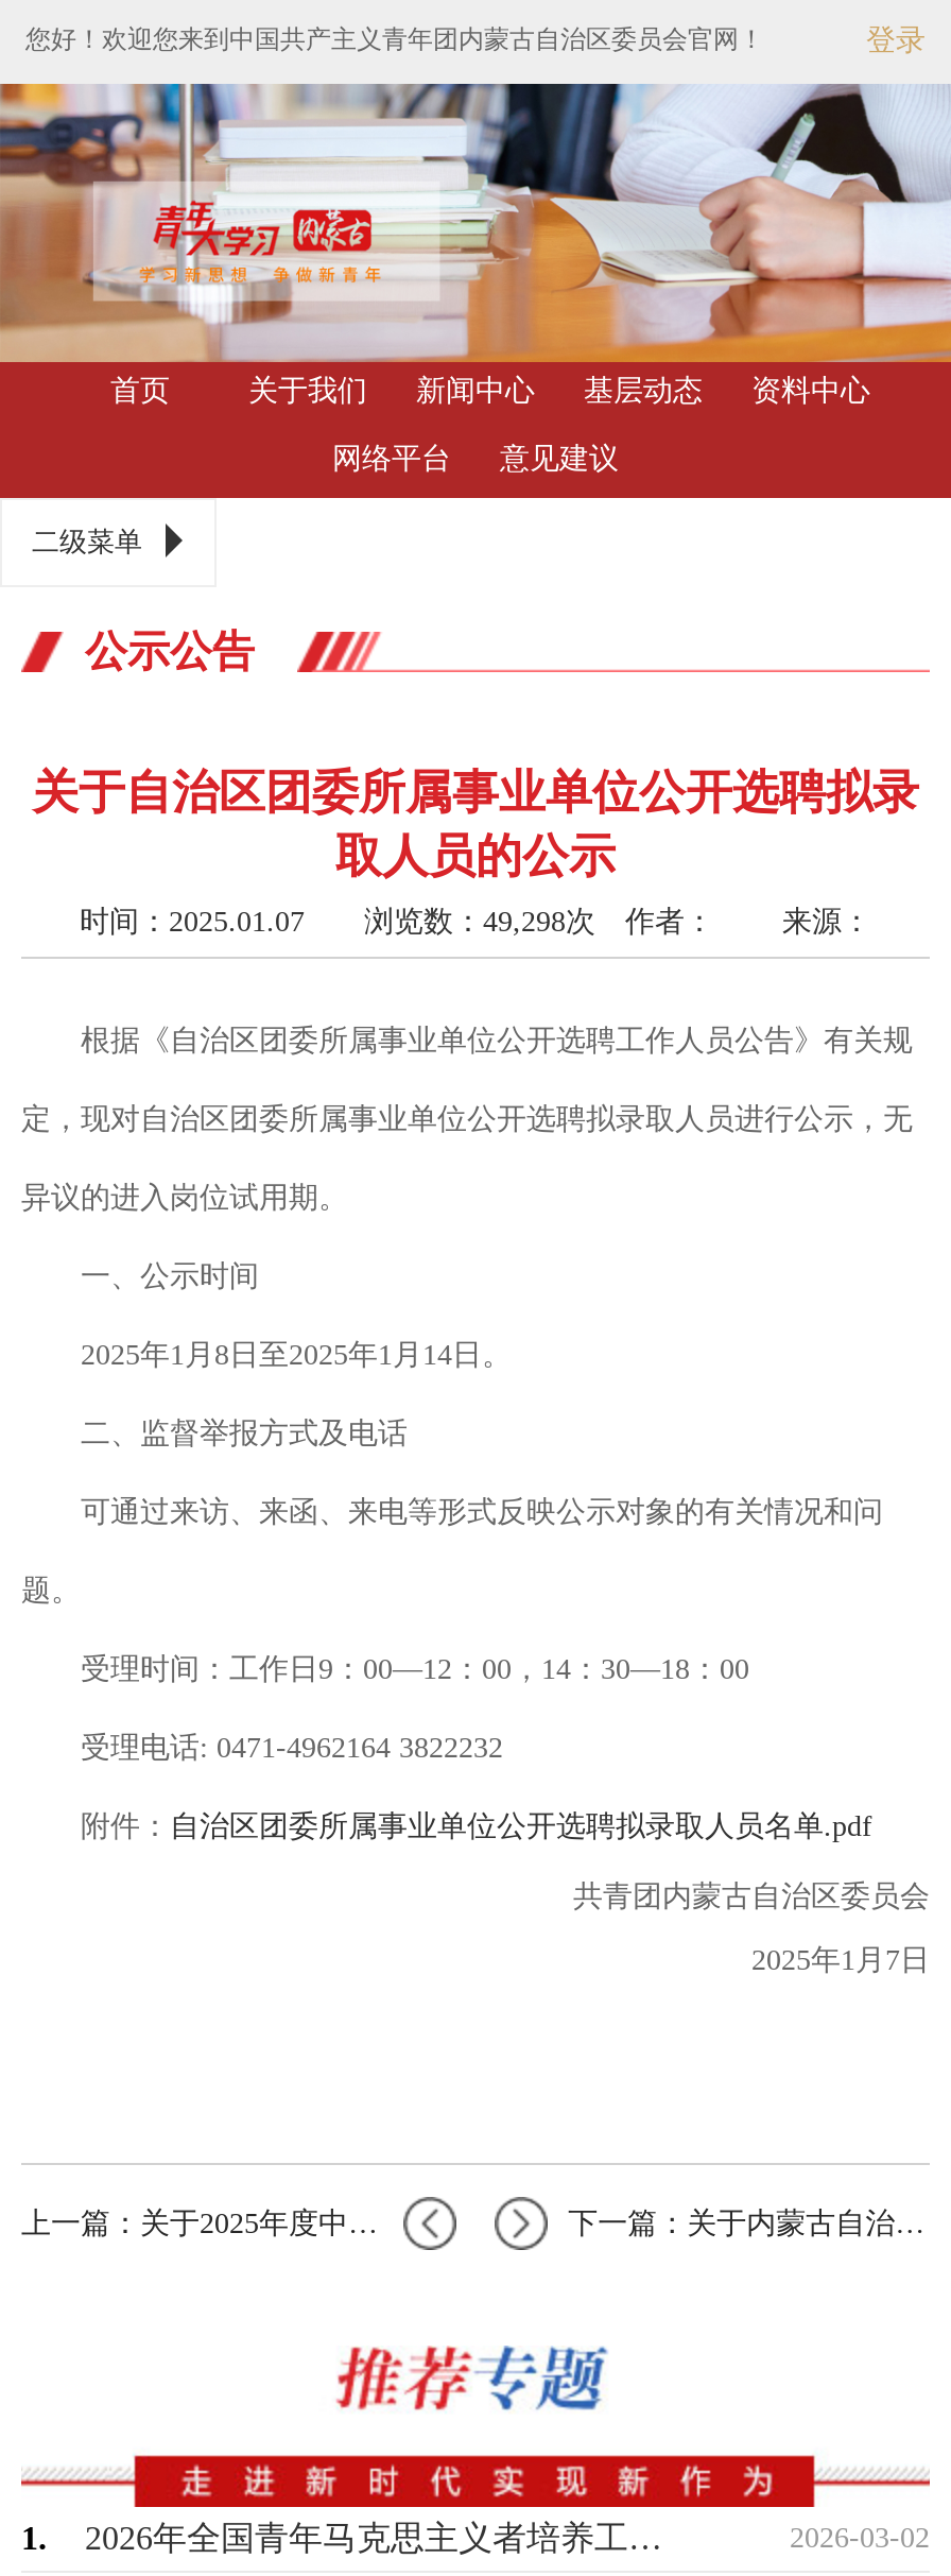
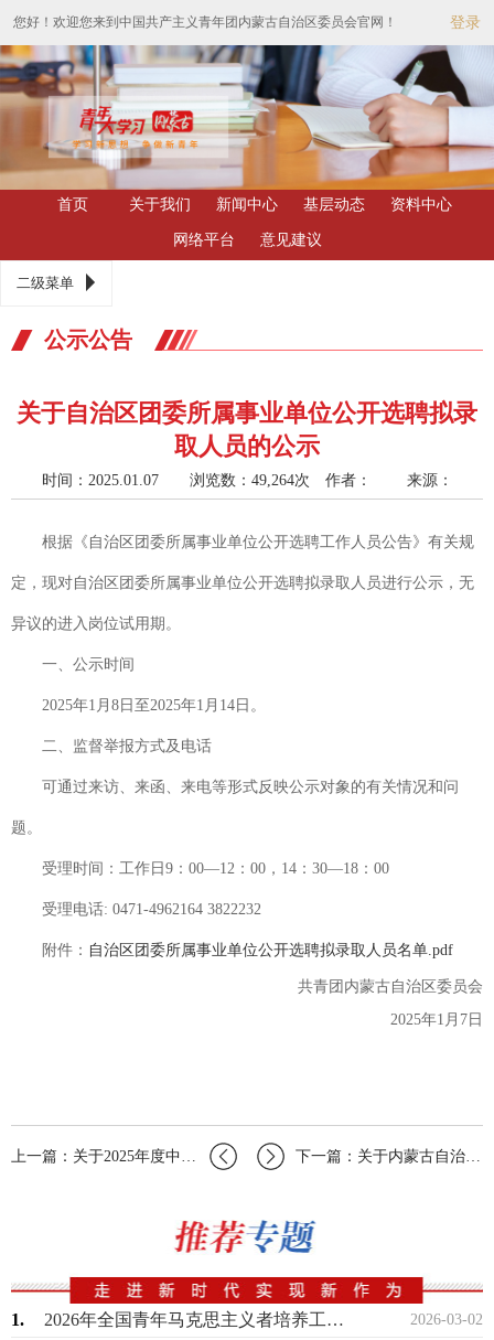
[80,905,871,937] 时间：2025.01.07 浏览数：49,298次作者： 来源： -> [41,472,453,488] 时间：2025.01.07 浏览数：49,264次作者： 来源：

